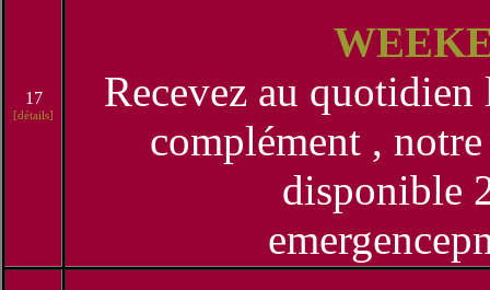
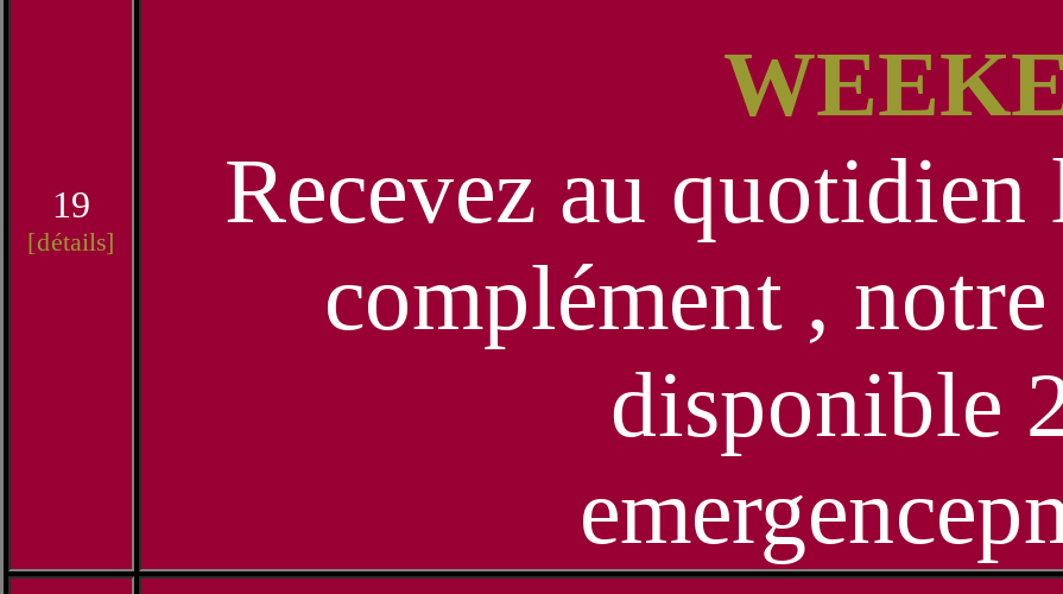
[25,89,42,107] 17 -> [52,184,90,225] 19

